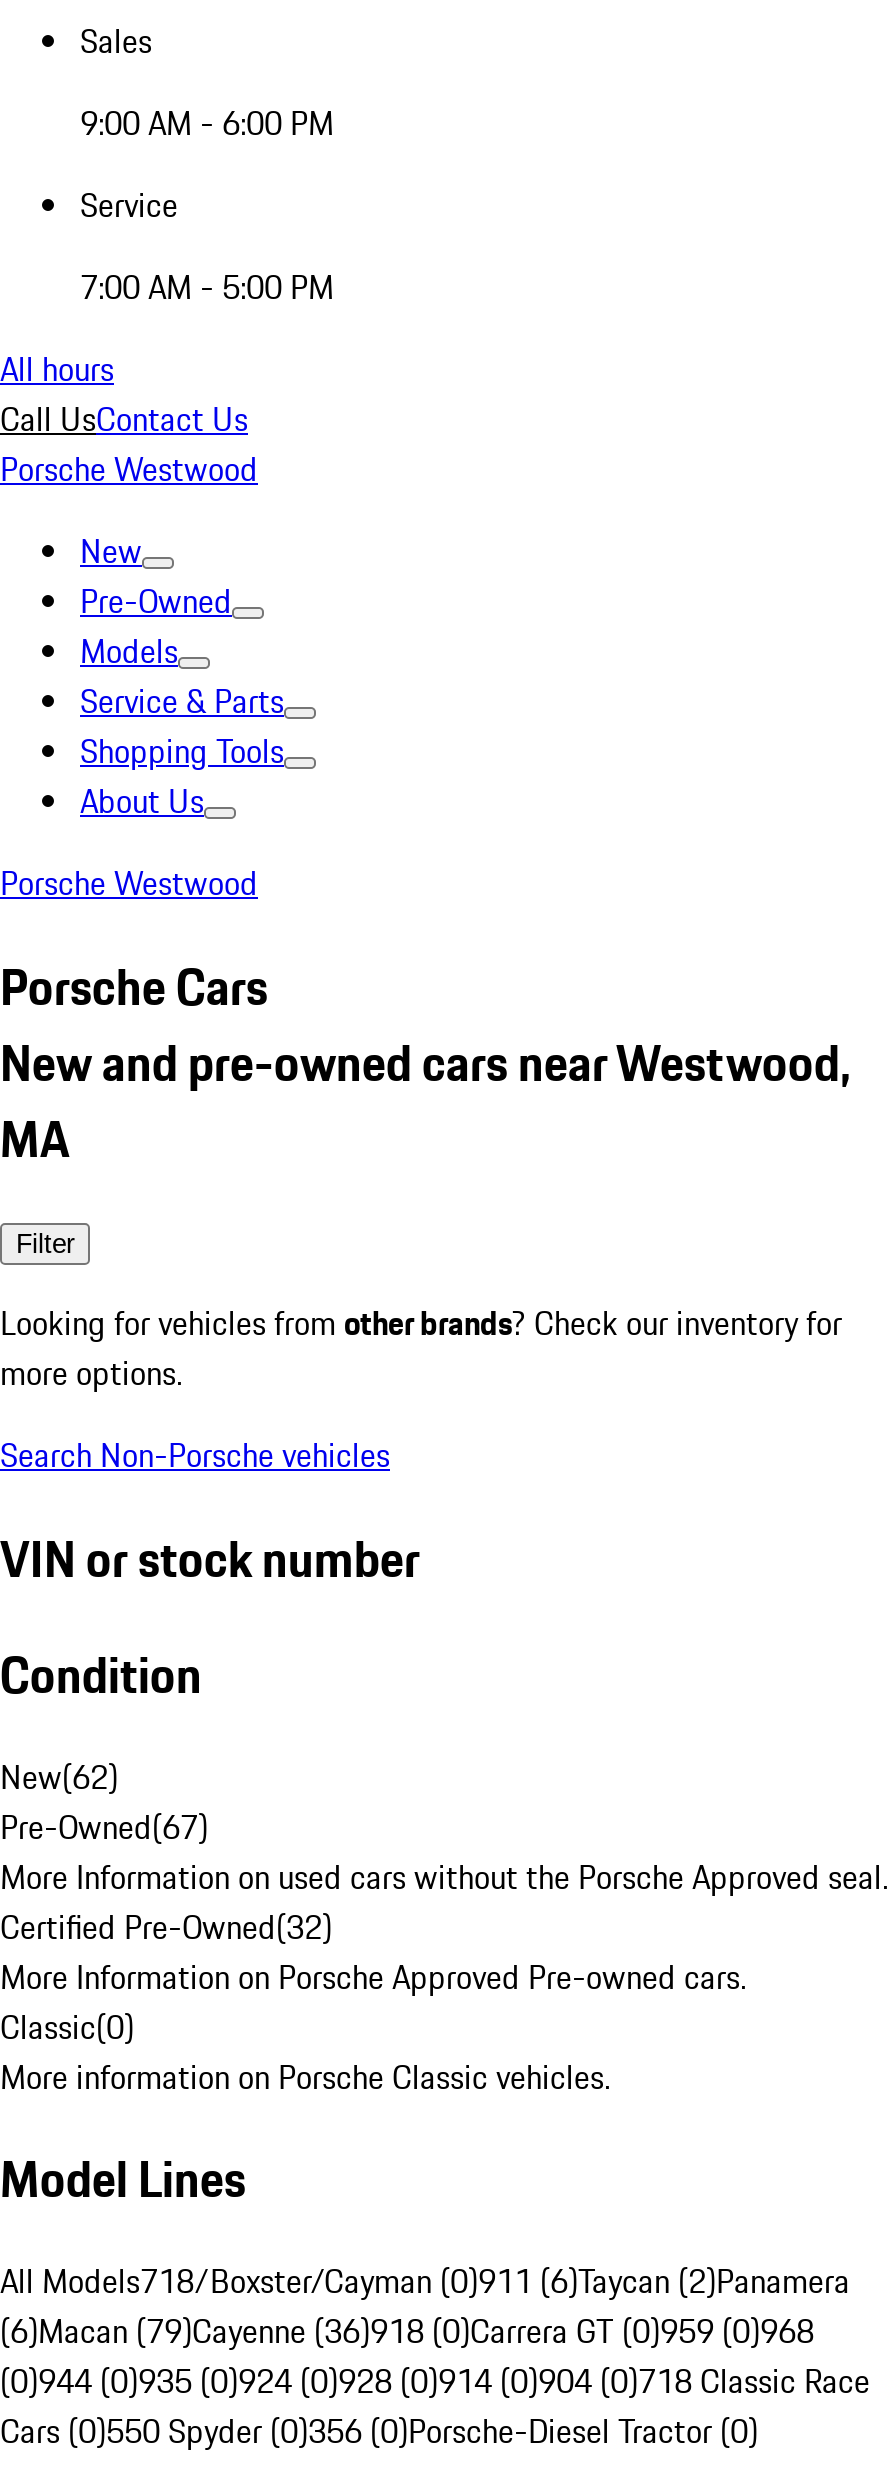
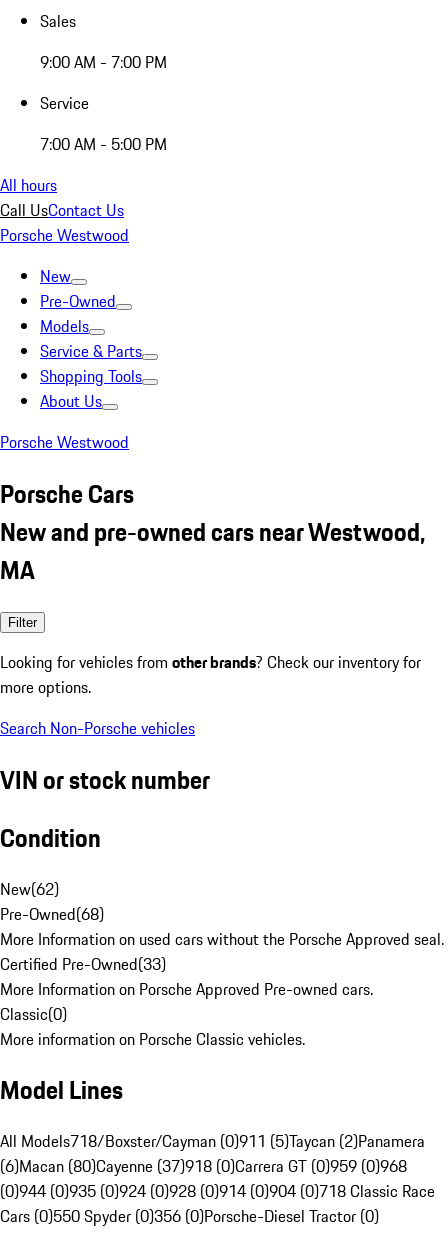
[80,99,334,147] 9:00 AM - 6:00 PM -> [40,50,167,74] 9:00 AM - 7:00 PM
[0,1802,208,1850] Pre-Owned(67) -> [0,901,104,925] Pre-Owned(68)
[0,1902,332,1950] Certified Pre-Owned(32) -> [0,951,166,975] Certified Pre-Owned(33)
[0,2258,850,2306] All Models718/Boxster/Cayman (0)911 (6)Taycan (2)Panamera -> [0,1129,425,1153] All Models718/Boxster/Cayman (0)911 (5)Taycan (2)Panamera
[0,2308,814,2356] (6)Macan (79)Cayenne (36)918 (0)Carrera GT (0)959 (0)968 -> [0,1154,407,1178] (6)Macan (80)Cayenne (37)918 (0)Carrera GT (0)959 (0)968

